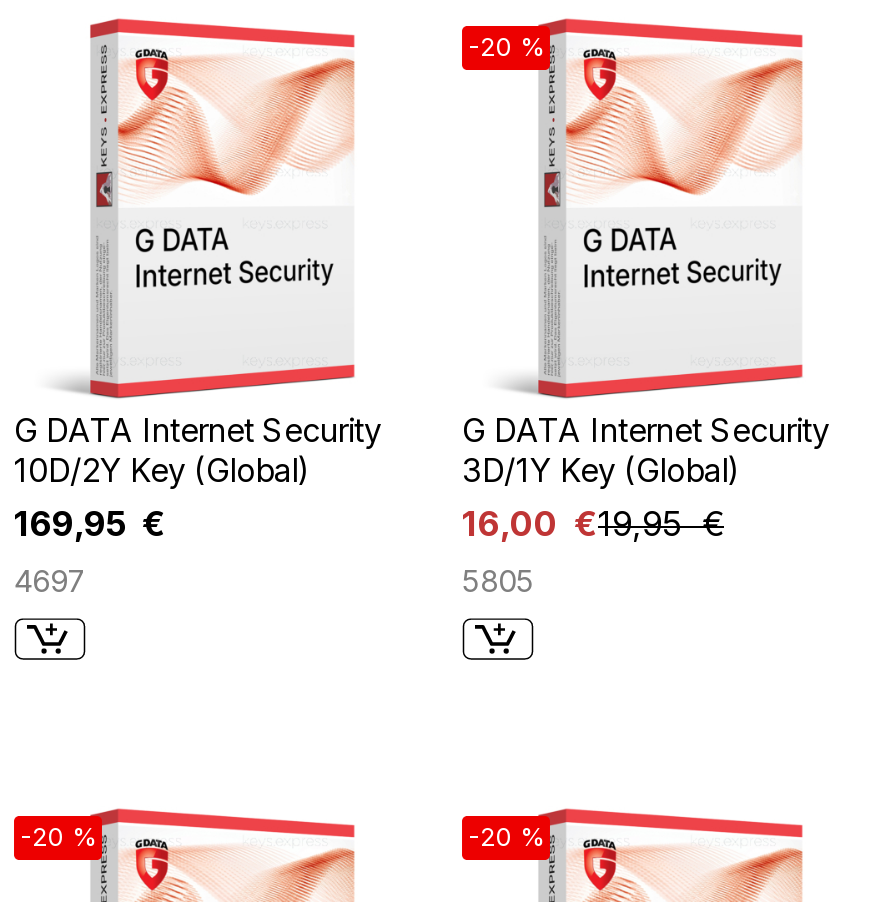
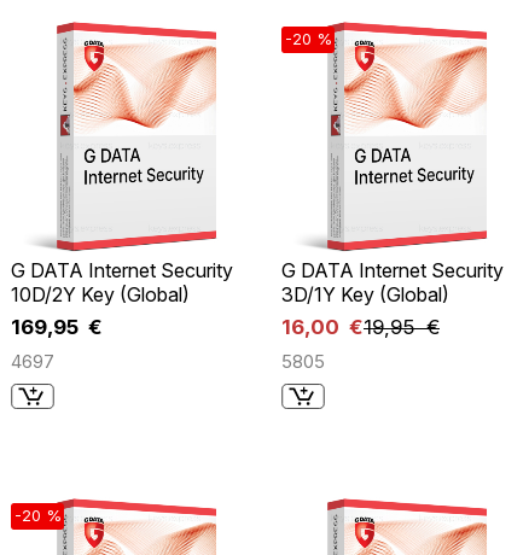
[468,821,546,851] -20 % -> none

